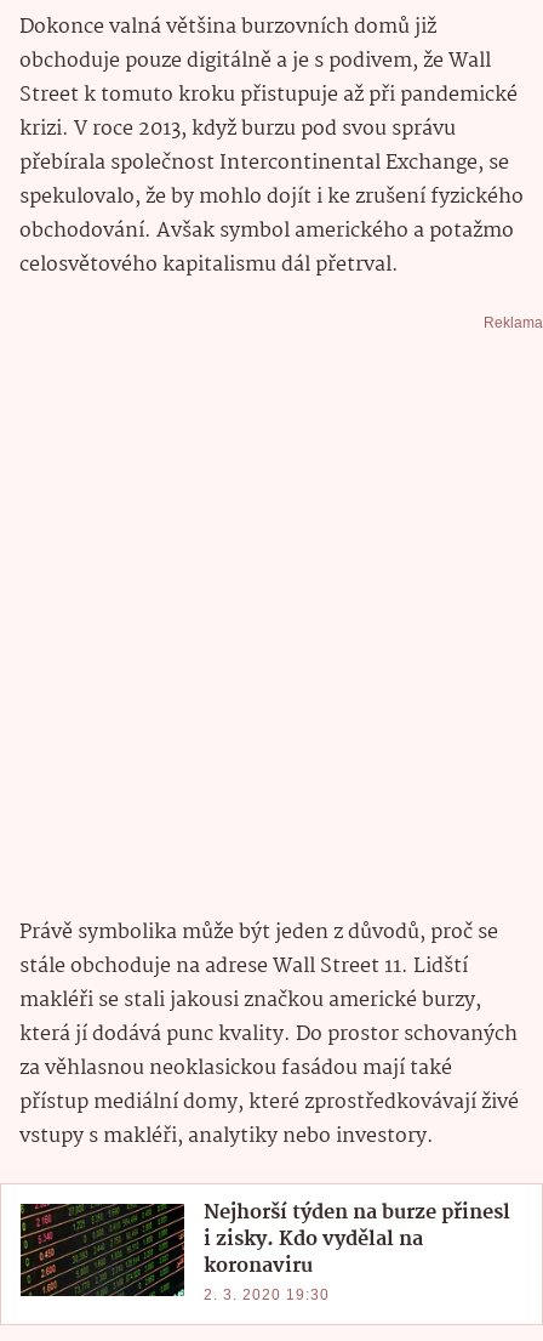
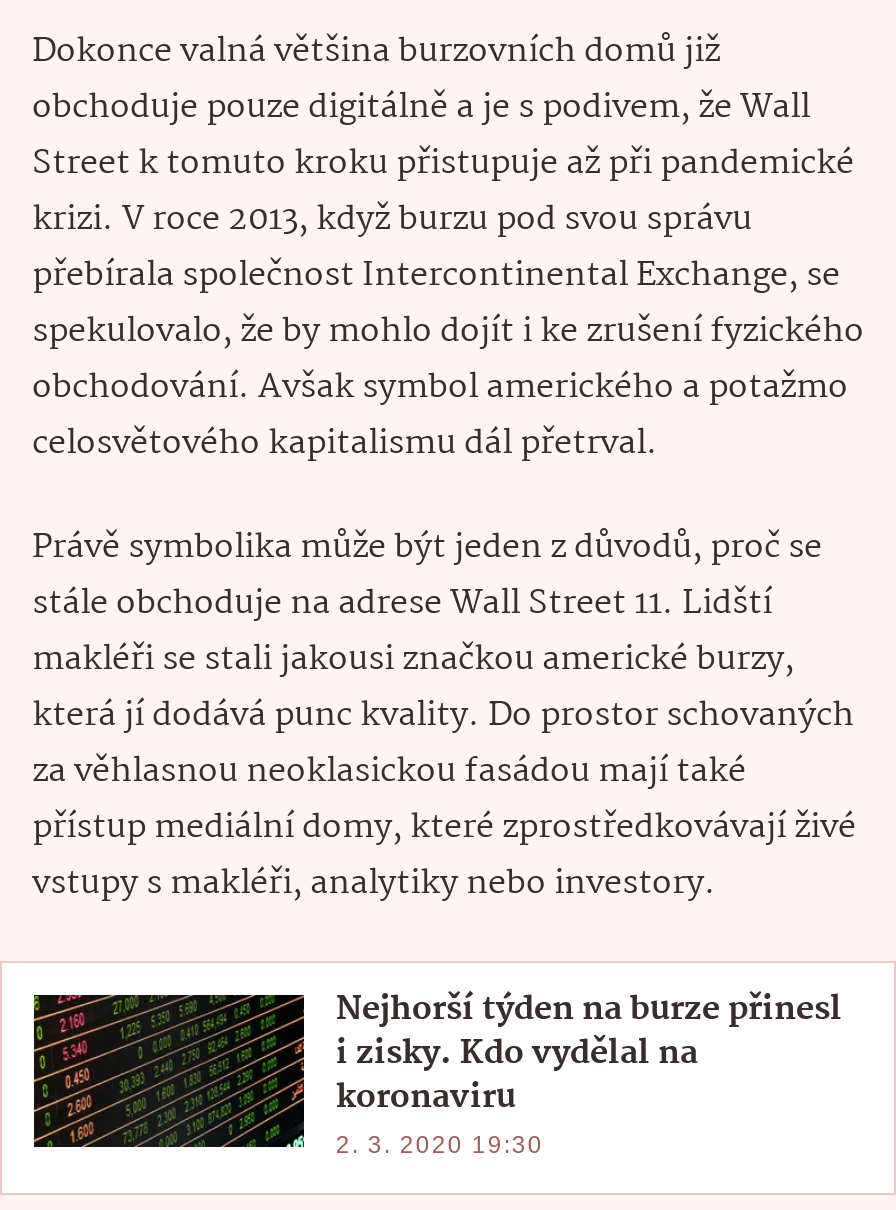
[484,314,543,331] Reklama -> none

